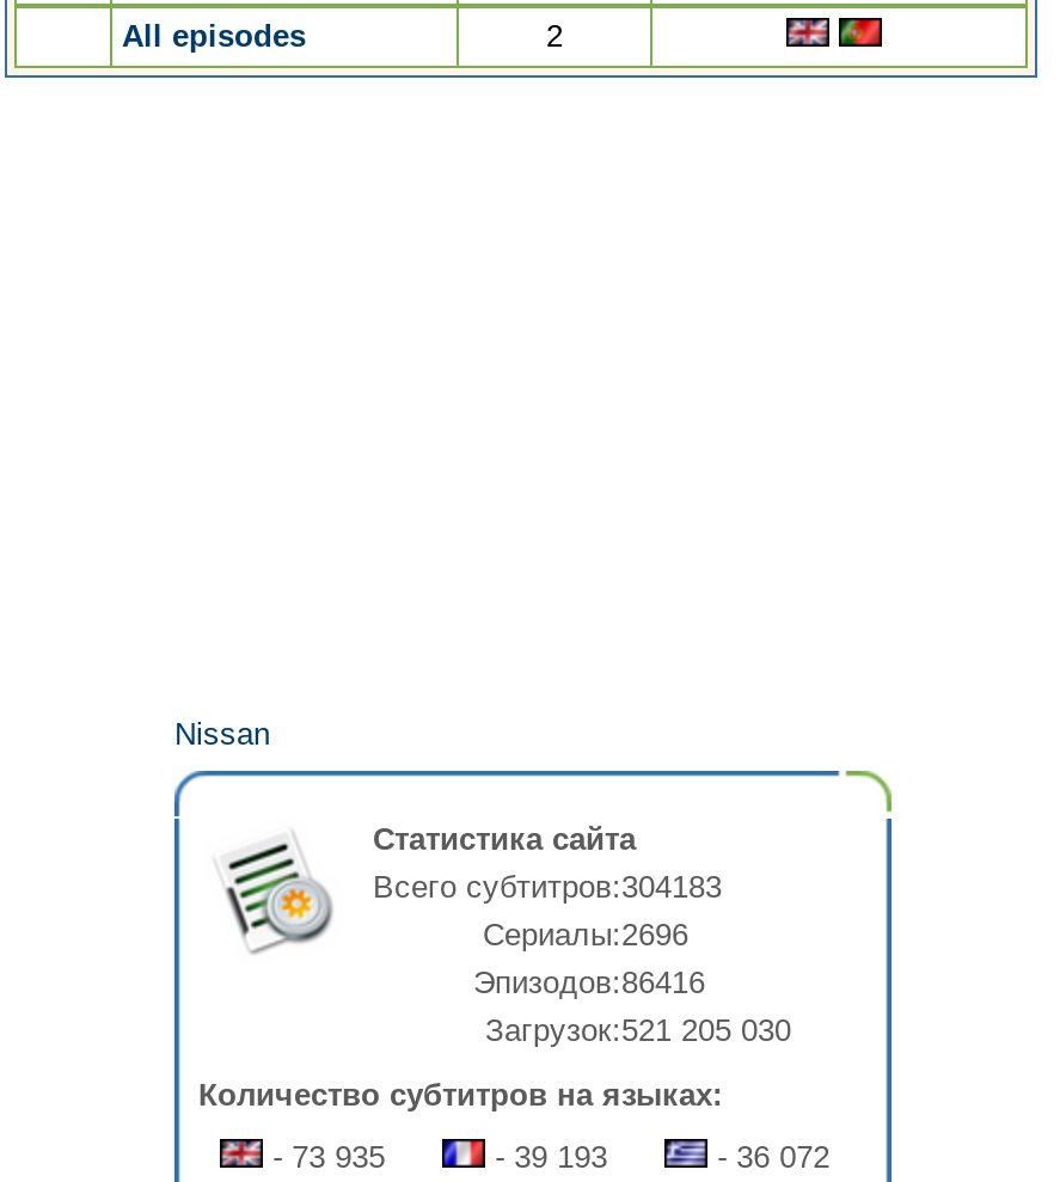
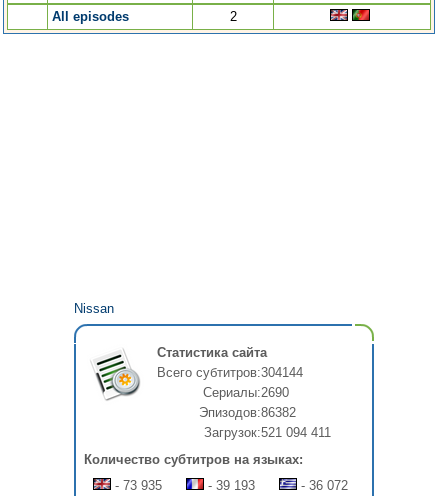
[373,869,722,905] Всего субтитров:304183 -> [157,365,303,380] Всего субтитров:304144
[483,917,688,953] Сериалы:2696 -> [203,385,289,400] Сериалы:2690
[473,964,705,1000] Эпизодов:86416 -> [199,405,296,420] Эпизодов:86382
[485,1012,791,1048] Загрузок:521 205 030 -> [204,425,331,440] Загрузок:521 094 411

